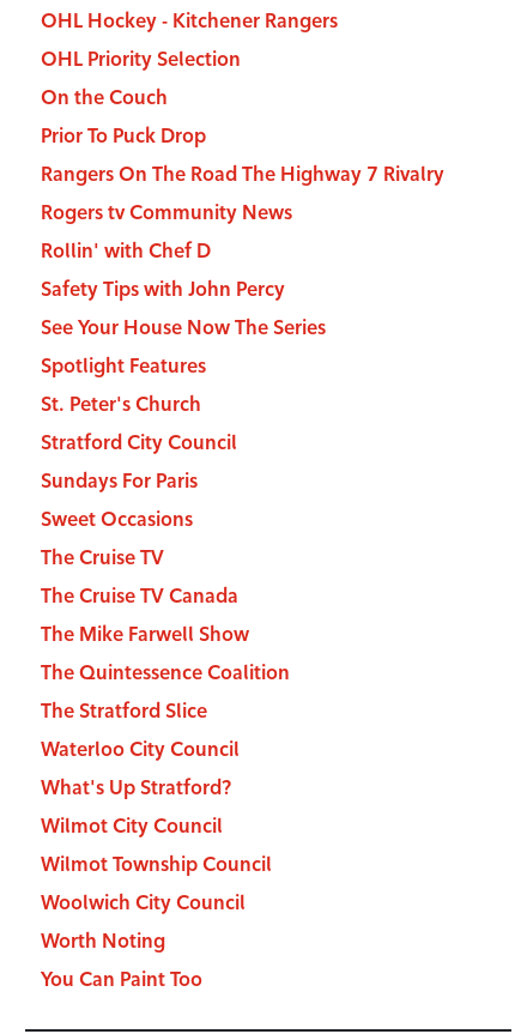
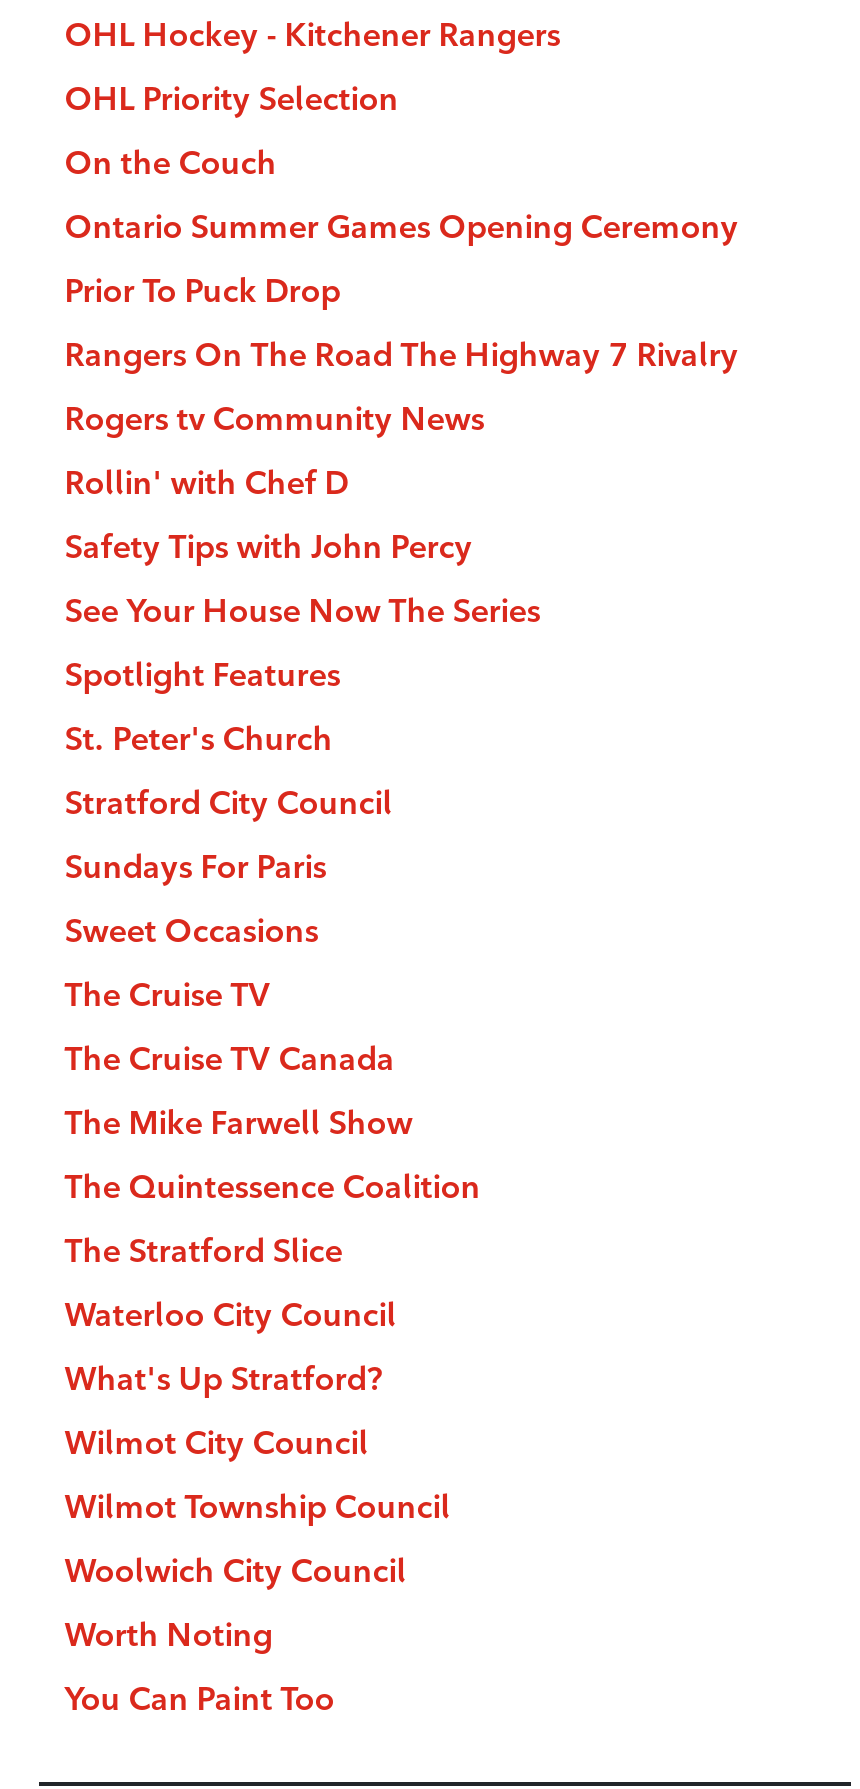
none -> [65,209,739,247] Ontario Summer Games Opening Ceremony

